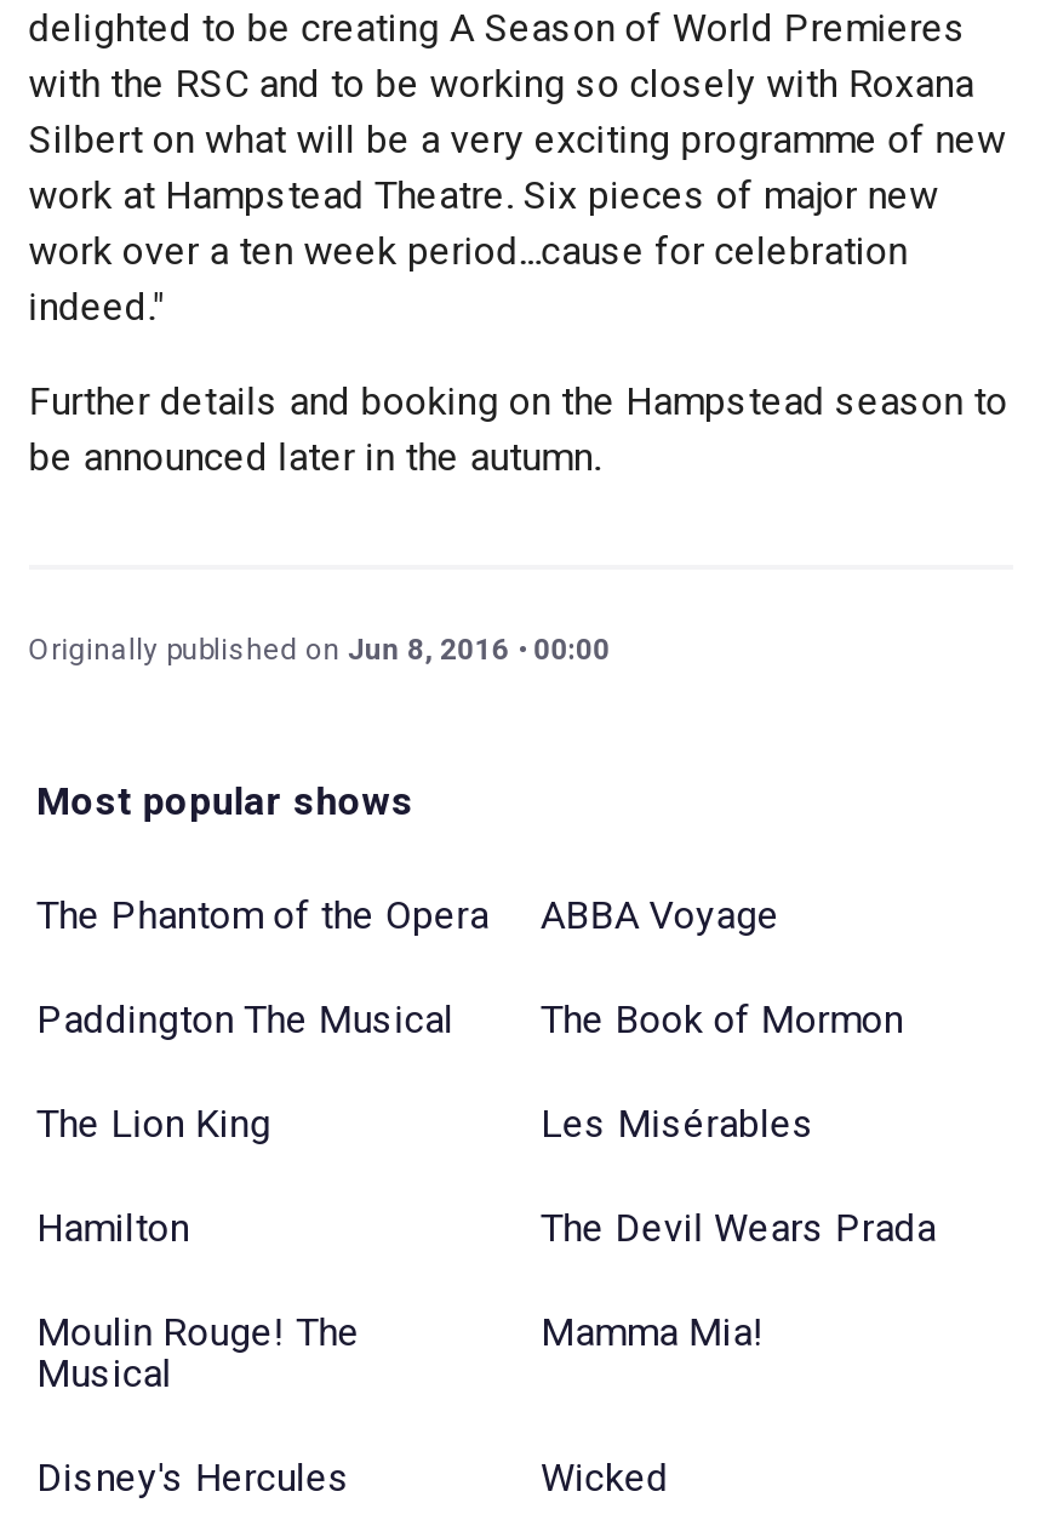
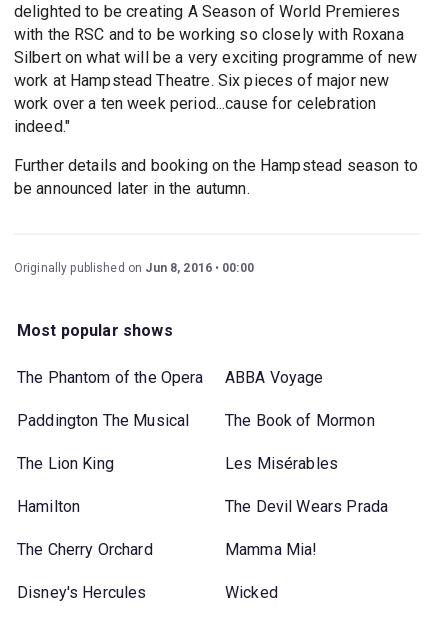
[36,1308,360,1396] Moulin Rouge! The | Musical -> [17,540,153,559] The Cherry Orchard

